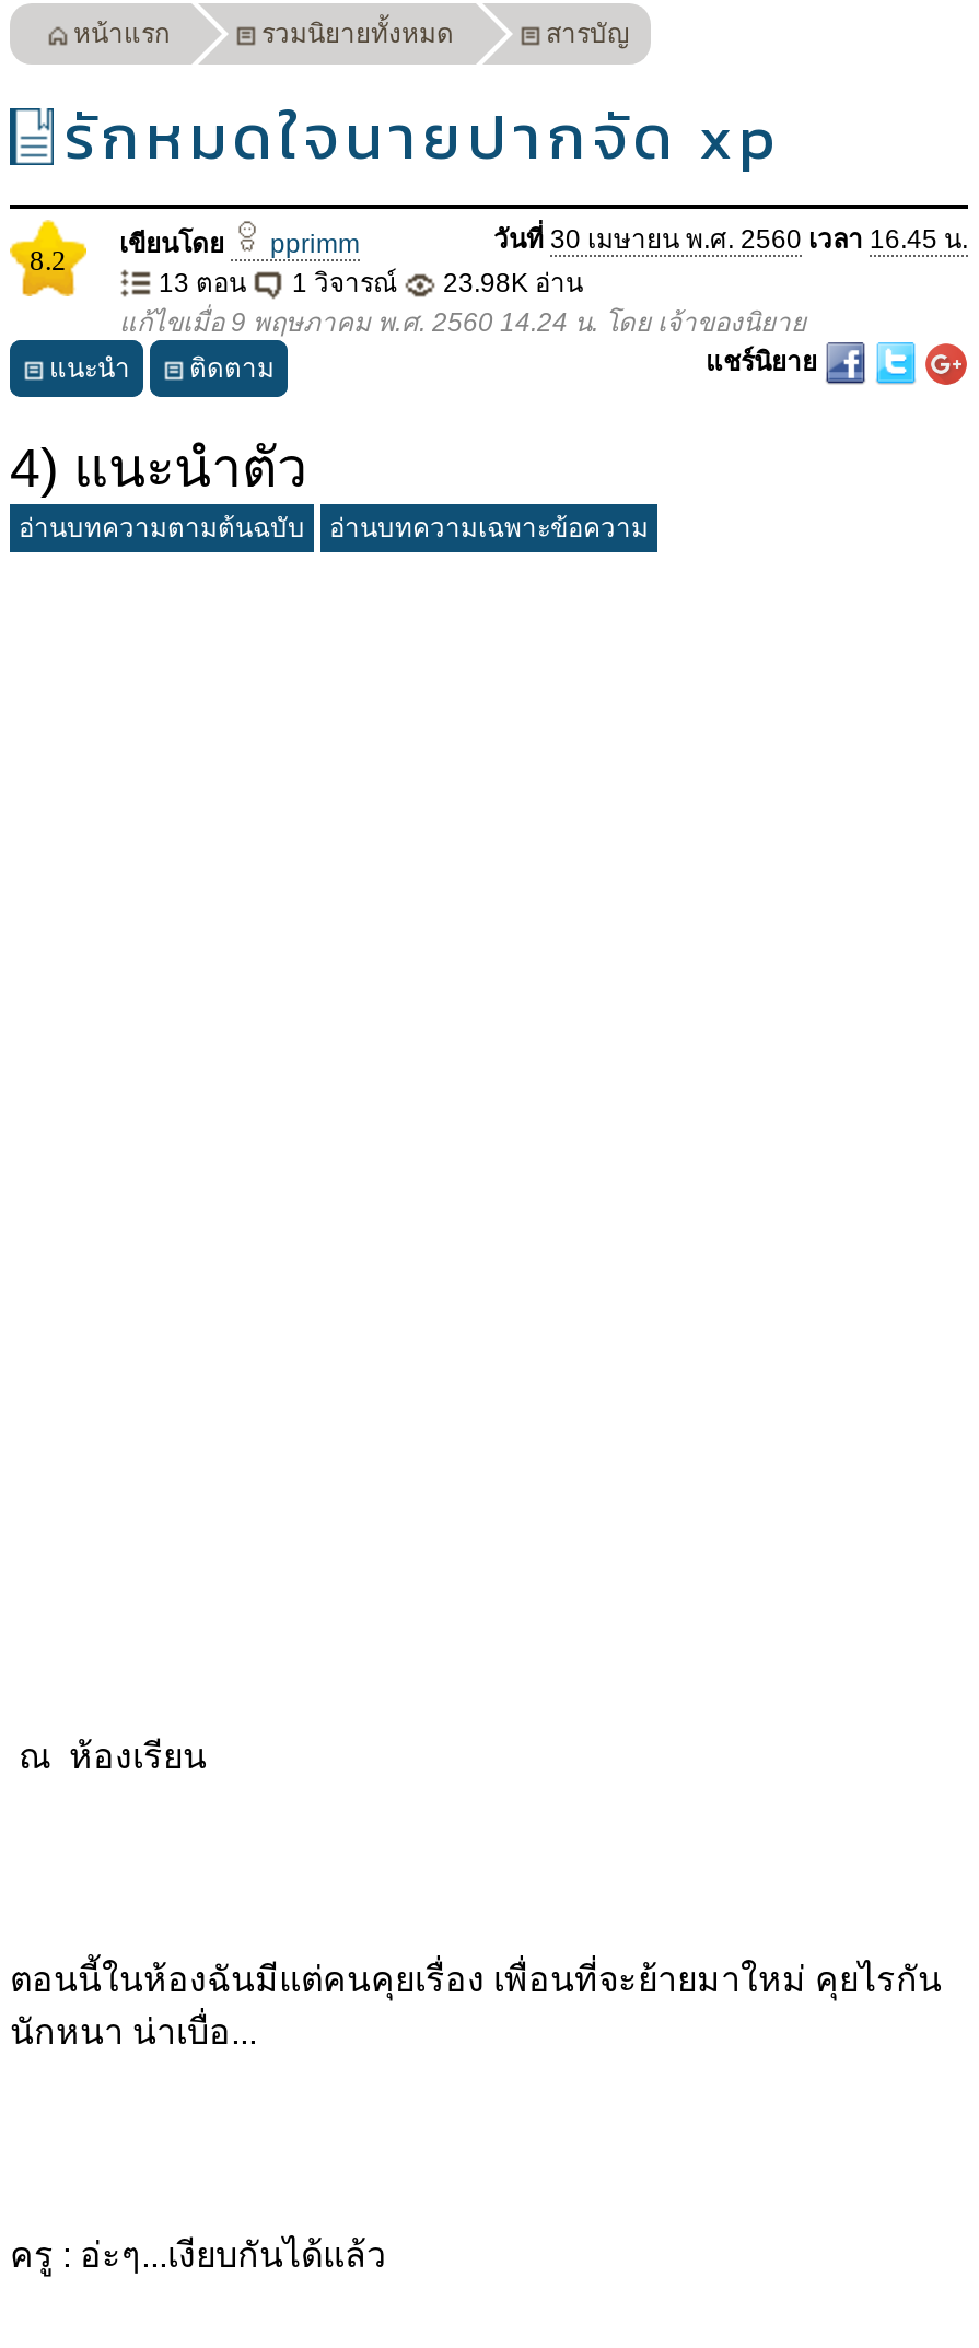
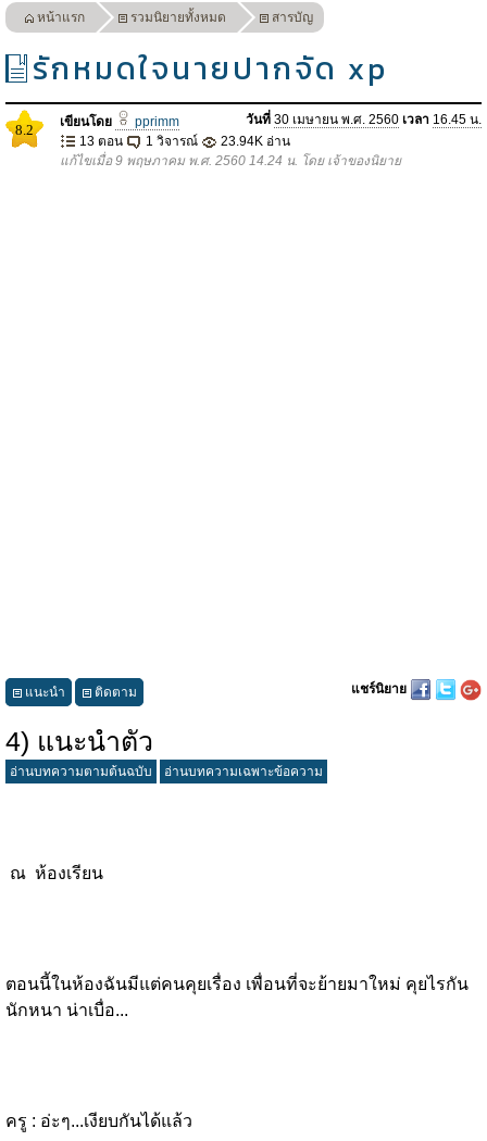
[152,268,583,299] 13 ตอน 1 วิจารณ์ 23.98K อ่าน -> [76,134,290,149] 13 ตอน 1 วิจารณ์ 23.94K อ่าน
moved [10,347,817,544] -> [5,682,407,779]: แนะนำ | ติดตาม | แชร์นิยาย | 4) แนะนำตัว | อ่านบทความตามต้นฉบับ | อ่านบทความเฉพาะข้อความ

